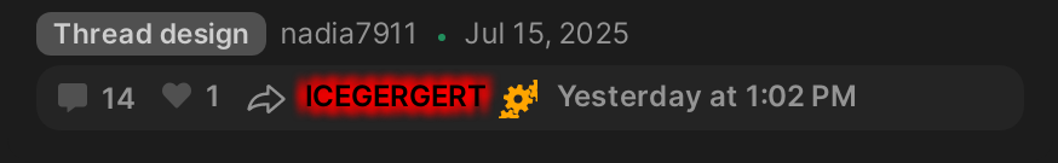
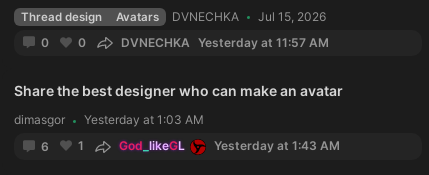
[102,16,629,117] nadia7911 | Jul 15, 2025 | 14 -> [14,9,343,154] Avatars | DVNECHKA | Jul 15, 2026 | 0 | 0 | DVNECHKA Yesterday at 11:57 AM | Share the best designer who can make an avatar | dimasgor | Yesterday at 1:03 AM | 6
[305,79,857,115] ICEGERGERT | Yesterday at 1:02 PM -> [119,138,340,153] God_likeGL | Yesterday at 1:43 AM

